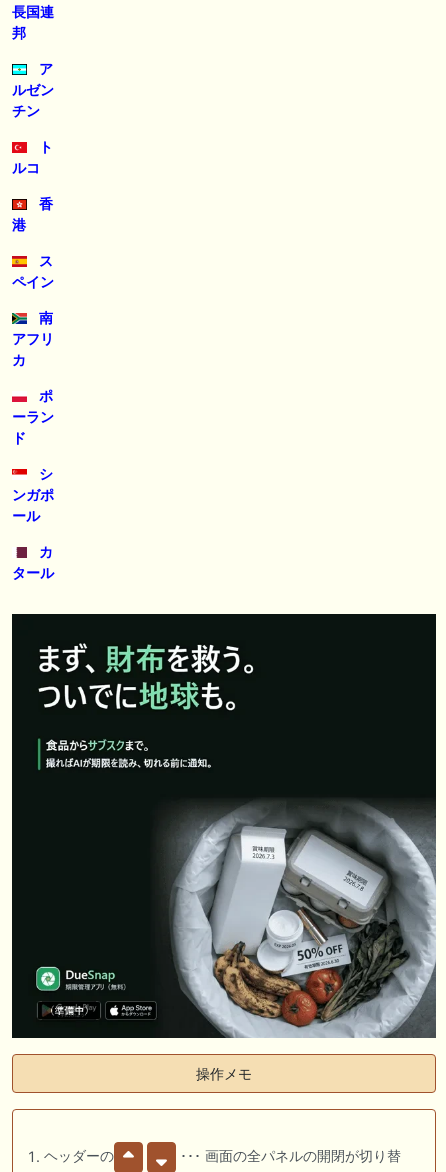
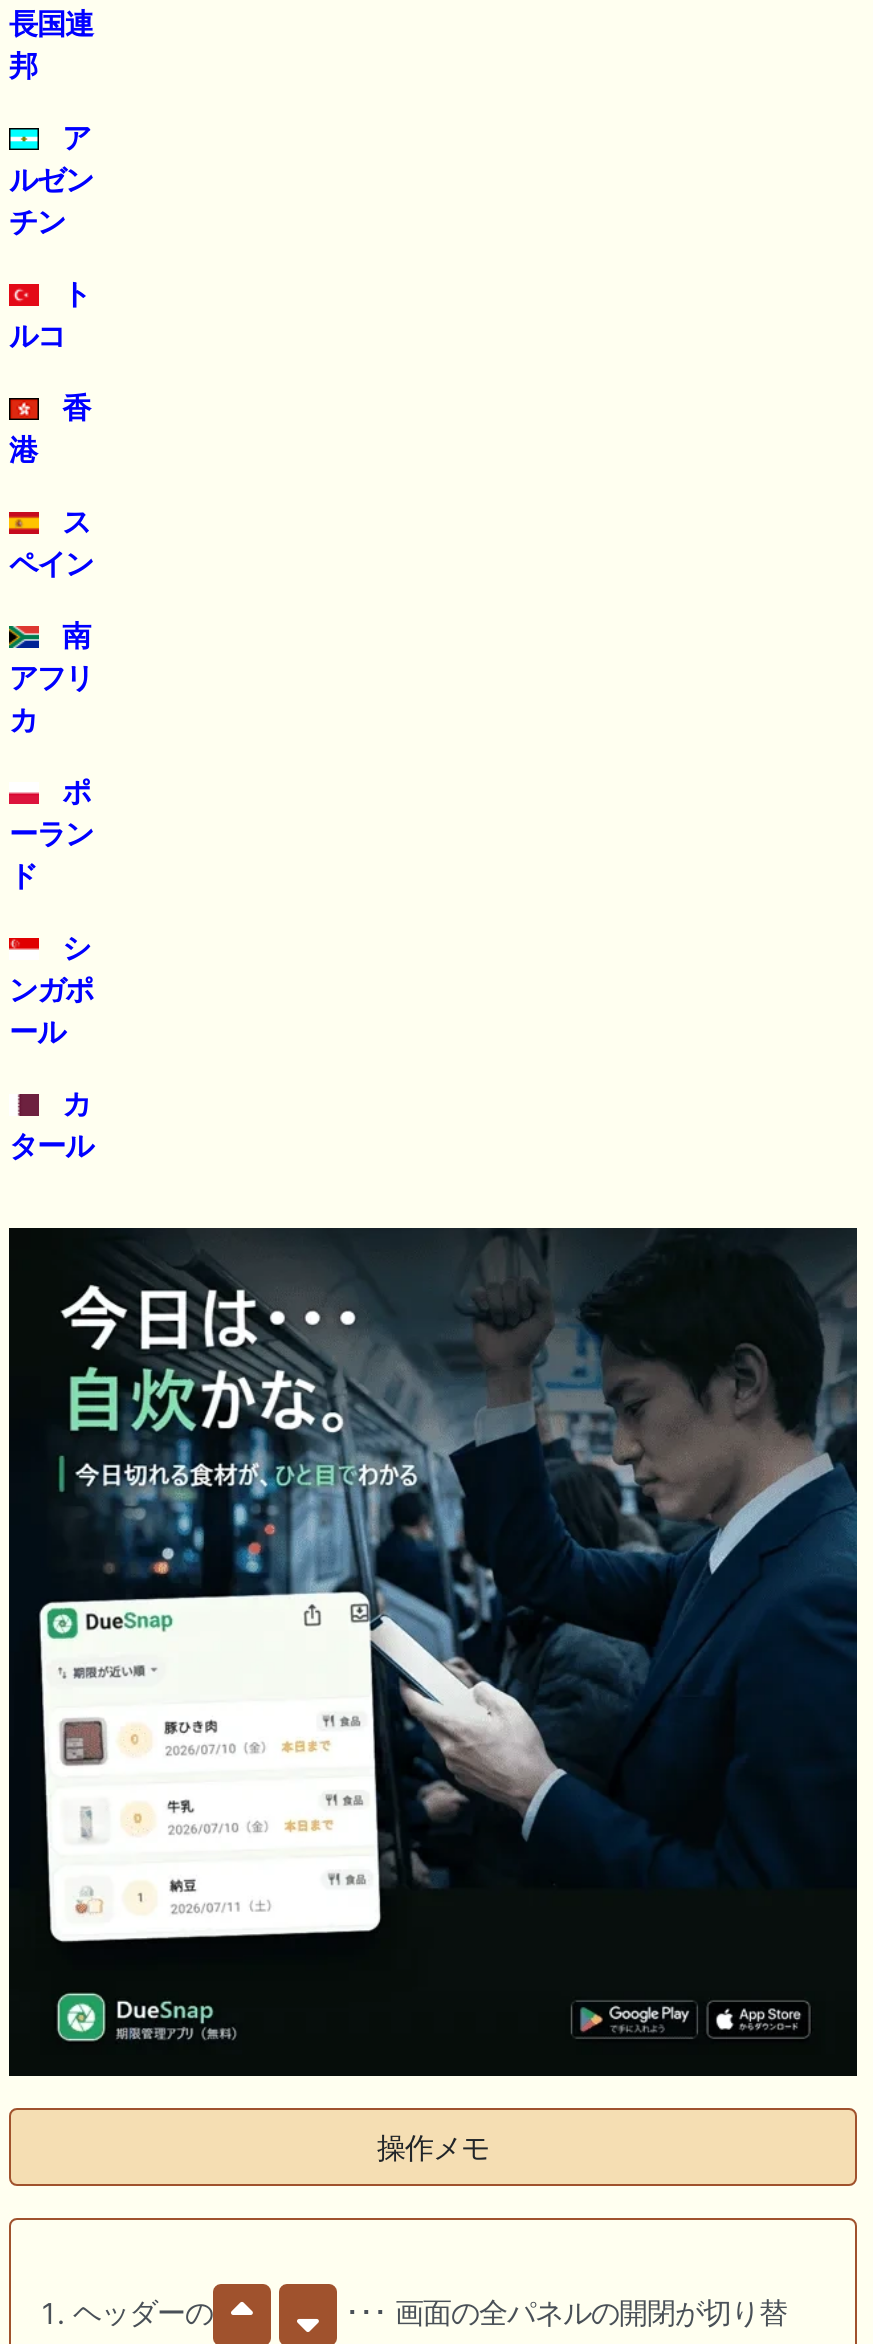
[27,616,437,1039] [image] -> [37,1230,859,2078] [image]

